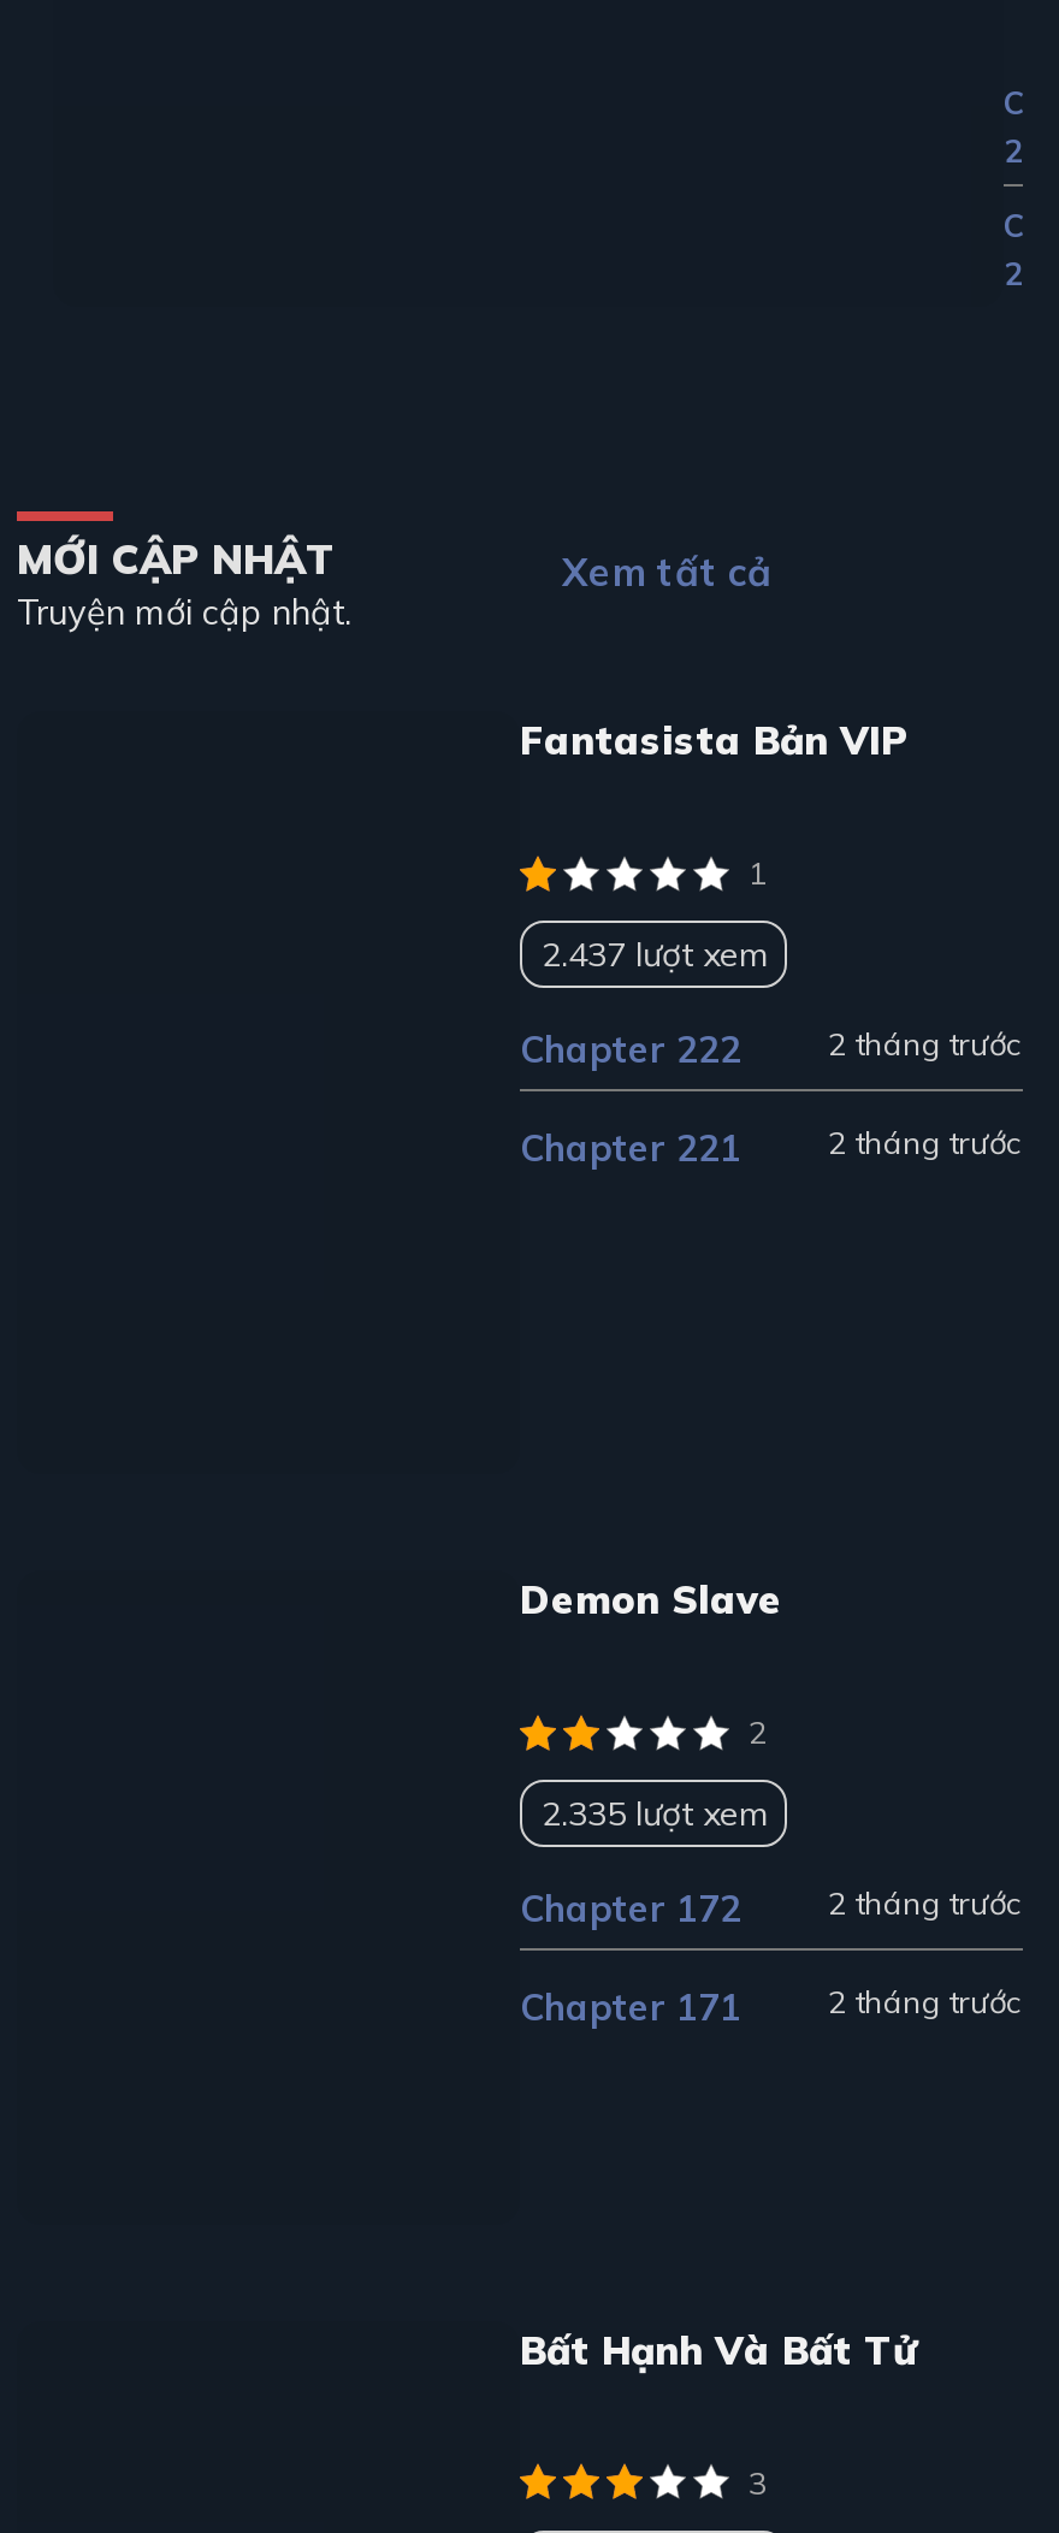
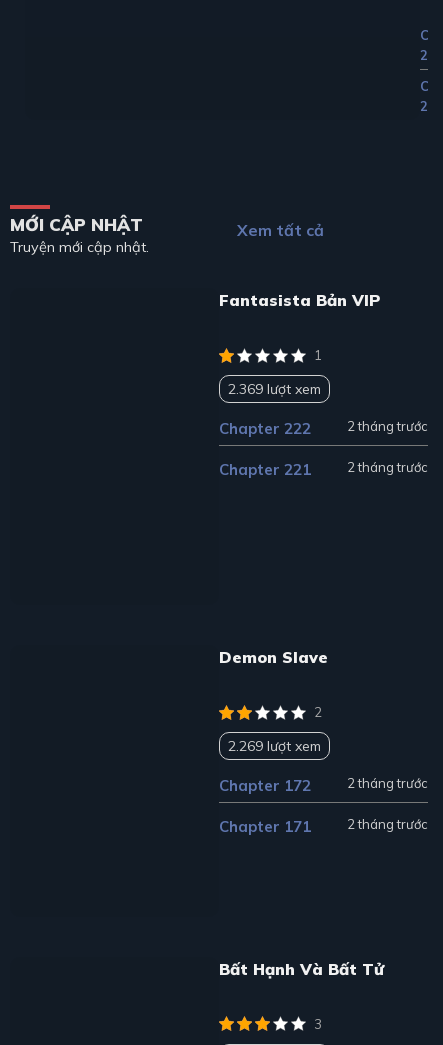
[542,933,765,976] 2.437 lượt xem -> [228,380,321,398] 2.369 lượt xem
[542,1792,765,1835] 2.335 lượt xem -> [228,737,321,755] 2.269 lượt xem

